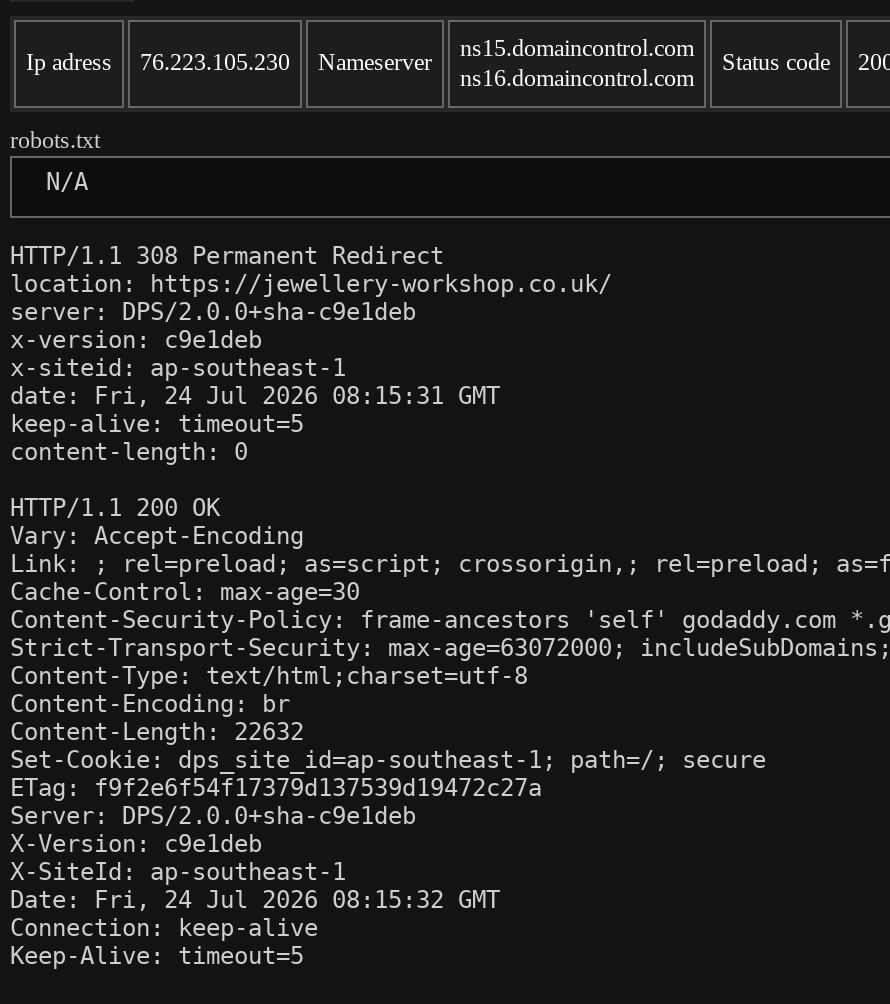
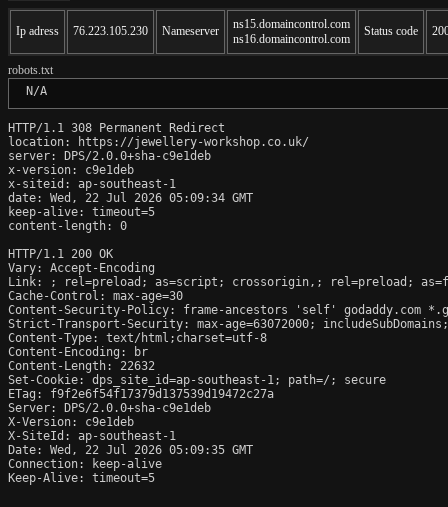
[10,381,500,409] date: Fri, 24 Jul 2026 08:15:31 GMT -> [8,191,253,205] date: Wed, 22 Jul 2026 05:09:34 GMT
[10,885,500,913] Date: Fri, 24 Jul 2026 08:15:32 GMT -> [8,443,253,457] Date: Wed, 22 Jul 2026 05:09:35 GMT

